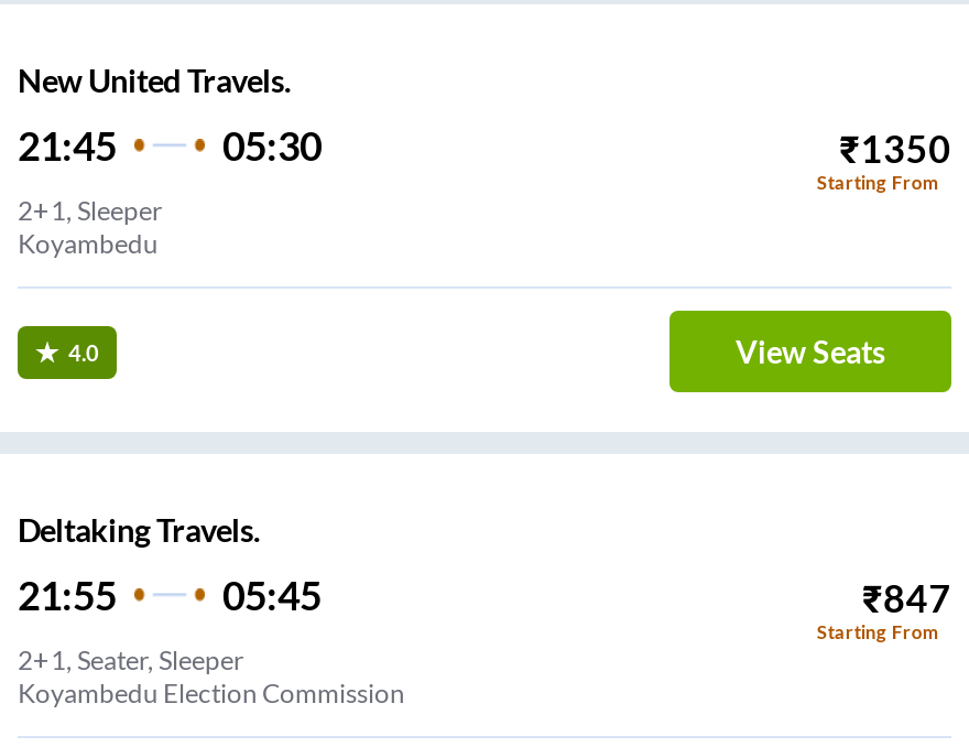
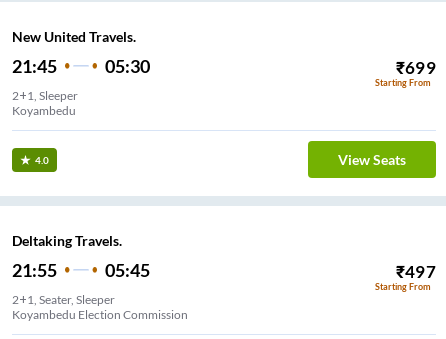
[840,125,951,172] ₹1350 -> [396,57,436,78] ₹699
[862,575,951,621] ₹847 -> [396,261,436,282] ₹497

